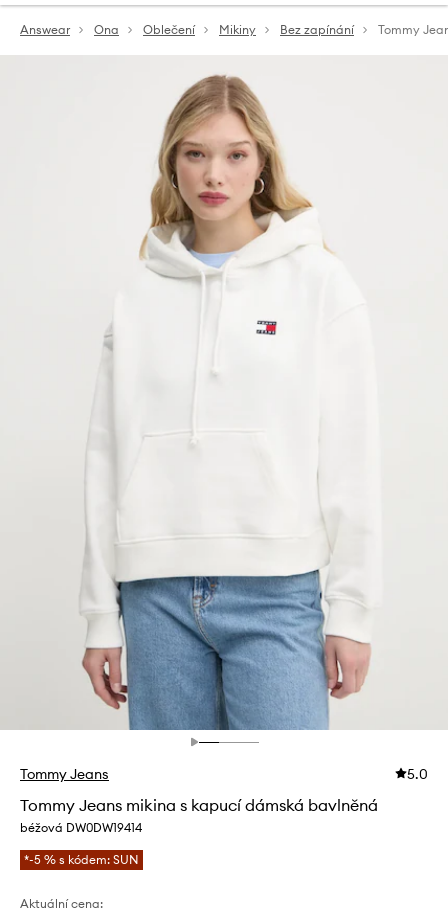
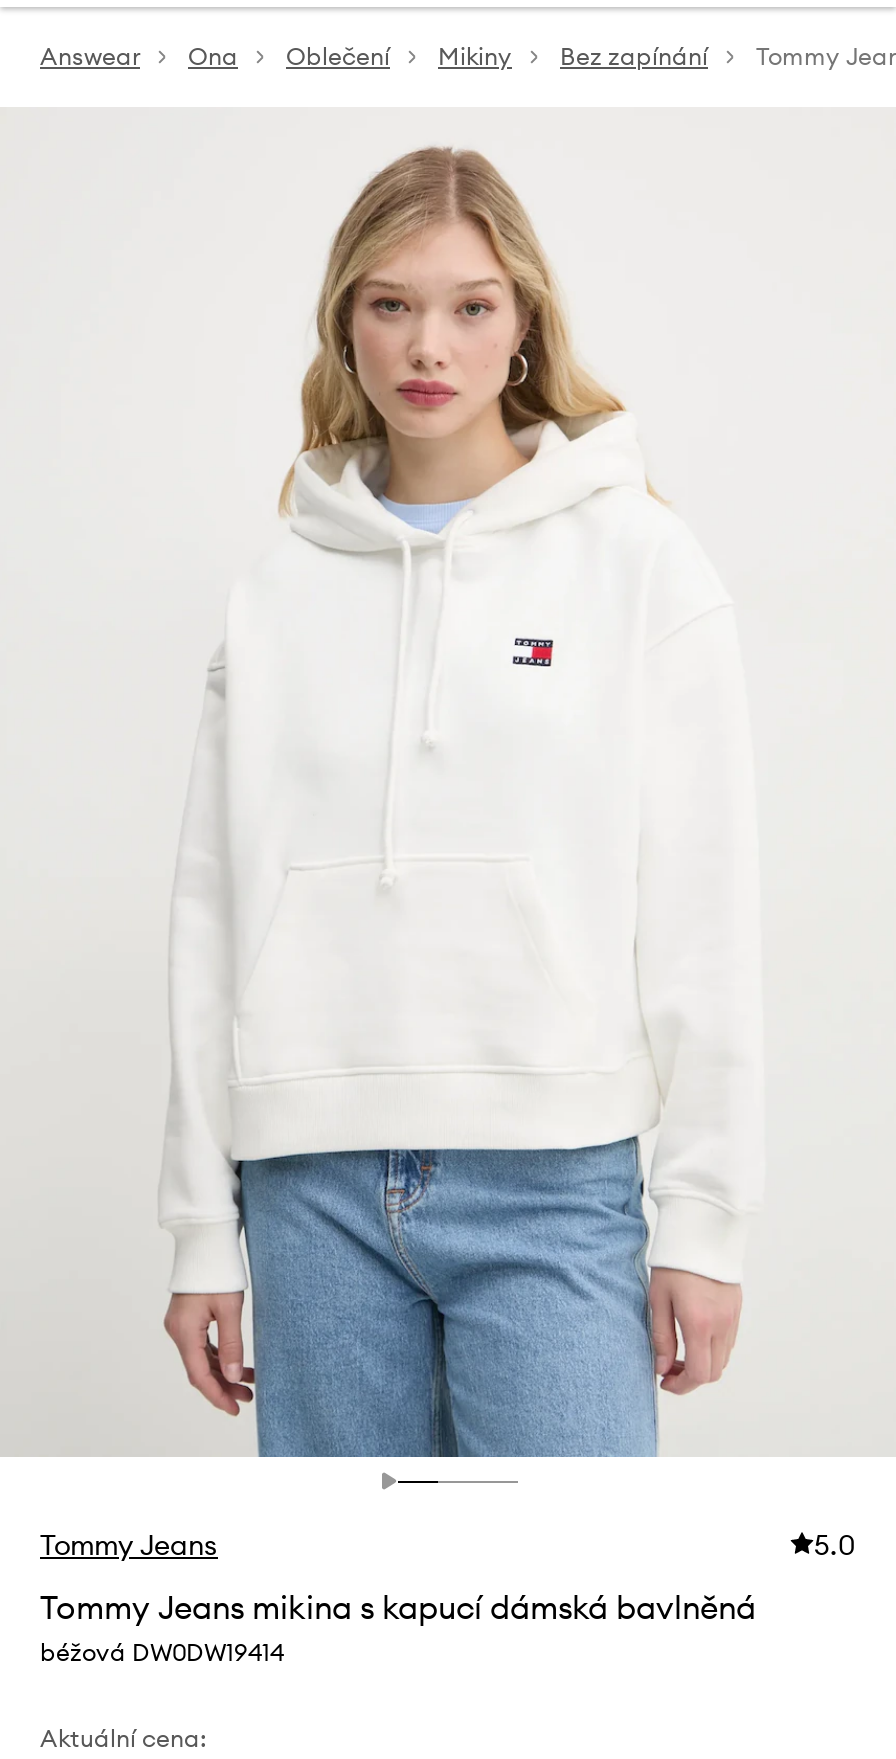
[24,852,139,867] *-5 % s kódem: SUN -> none

